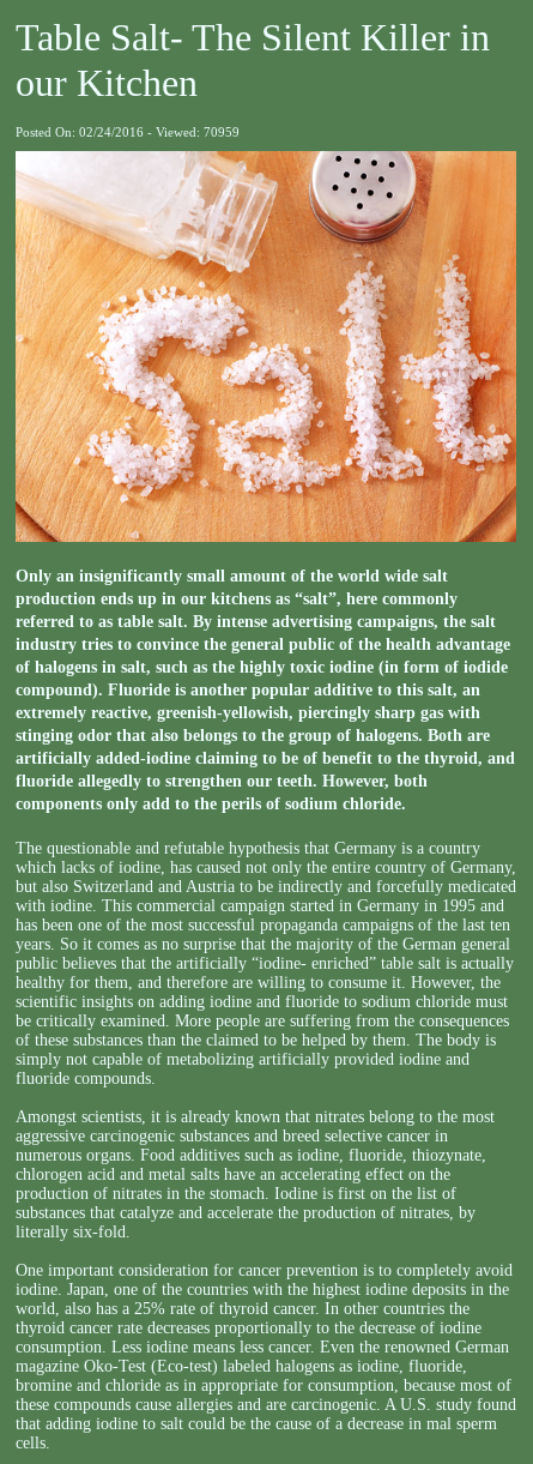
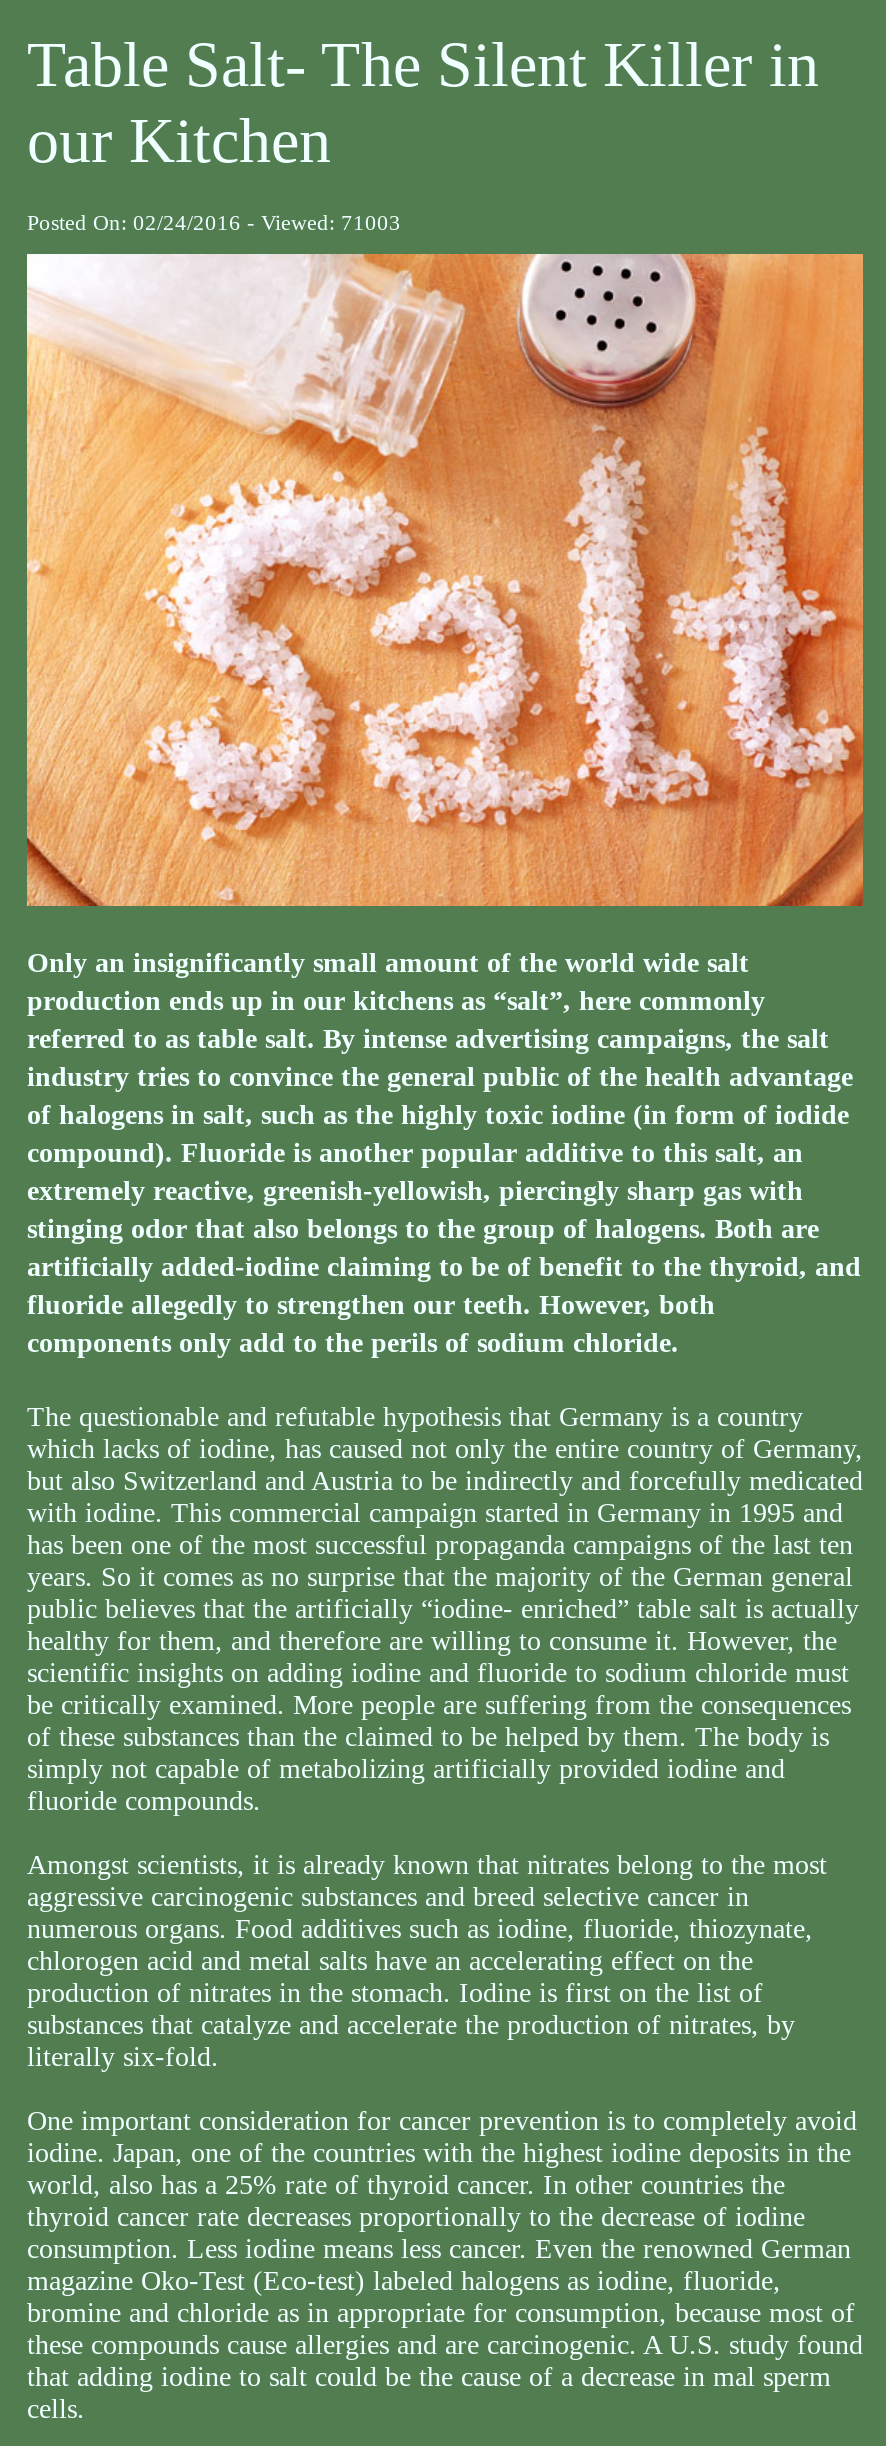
[16,125,240,139] Posted On: 02/24/2016 - Viewed: 70959 -> [27,210,401,234] Posted On: 02/24/2016 - Viewed: 71003

